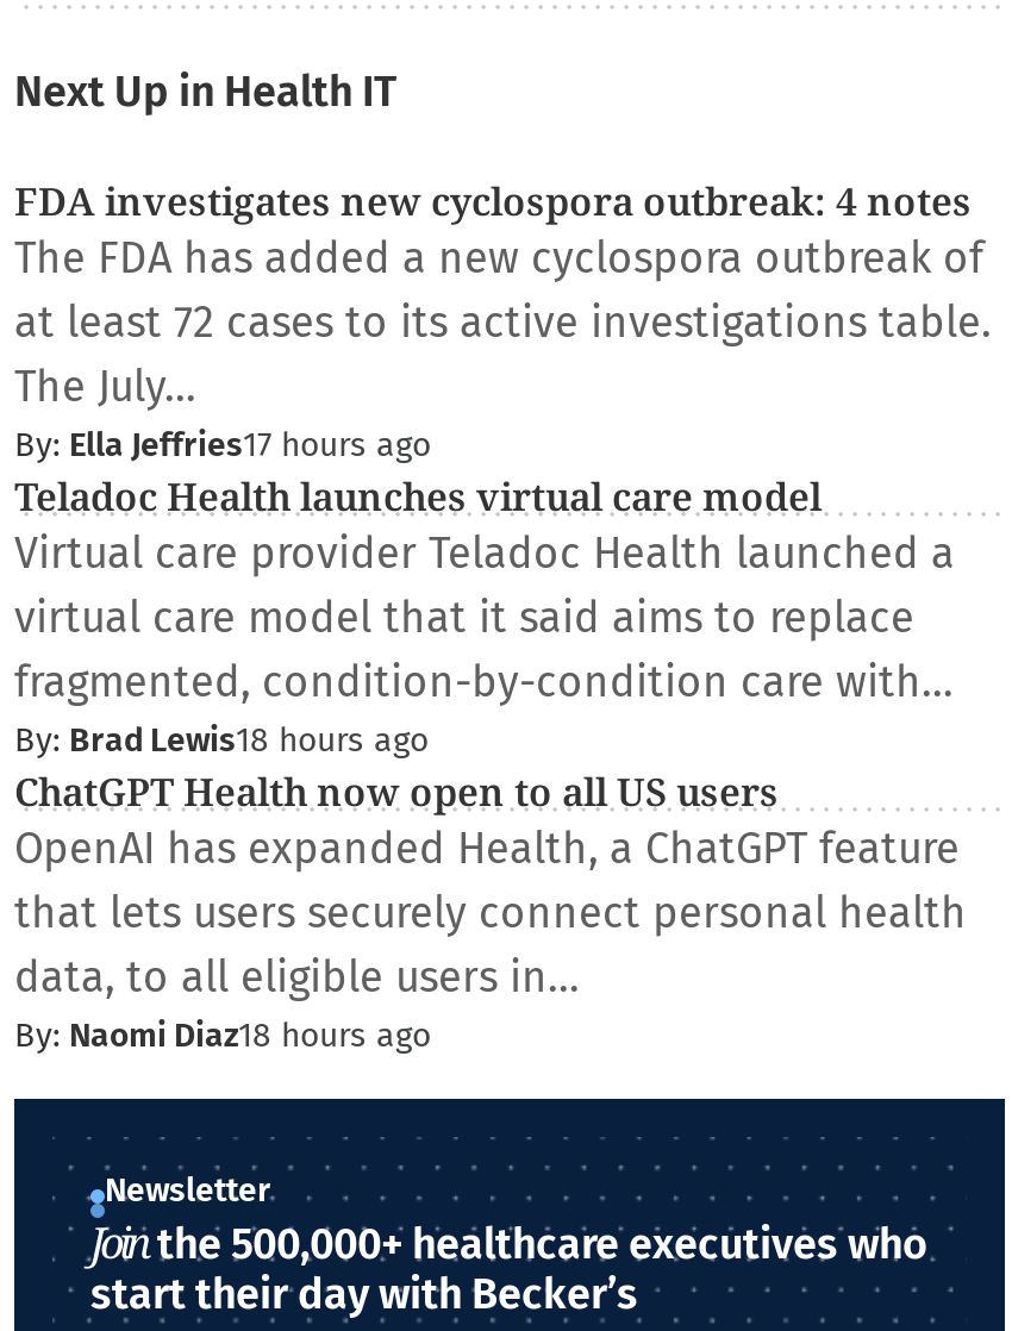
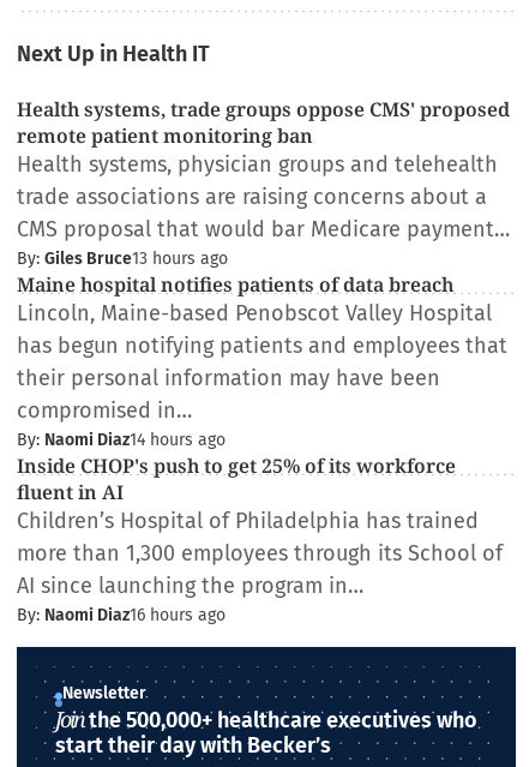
[14,175,991,1056] FDA investigates new cyclospora outbreak: 4 notes | The FDA has added a new cyclospora outbreak of | at least 72 cases to its active investigations table. | The July… | By: Ella Jeffries | Teladoc Health launches virtual care model | Virtual care provider Teladoc Health launched a | virtual care model that it said aims to replace | fragmented, condition-by-condition care with… | By: Brad Lewis | ChatGPT Health now open to all US users | OpenAI has expanded Health, a ChatGPT feature | that lets users securely connect personal health | data, to all eligible users in… | By: Naomi Diaz -> [17,96,510,625] Health systems, trade groups oppose CMS' proposed | remote patient monitoring ban | Health systems, physician groups and telehealth | trade associations are raising concerns about a | CMS proposal that would bar Medicare payment… | By: Giles Bruce13 hours ago | Maine hospital notifies patients of data breach | Lincoln, Maine-based Penobscot Valley Hospital | has begun notifying patients and employees that | their personal information may have been | compromised in… | By: Naomi Diaz14 hours ago | Inside CHOP's push to get 25% of its workforce | fluent in AI | Children’s Hospital of Philadelphia has trained | more than 1,300 employees through its School of | AI since launching the program in… | By: Naomi Diaz16 hours ago

